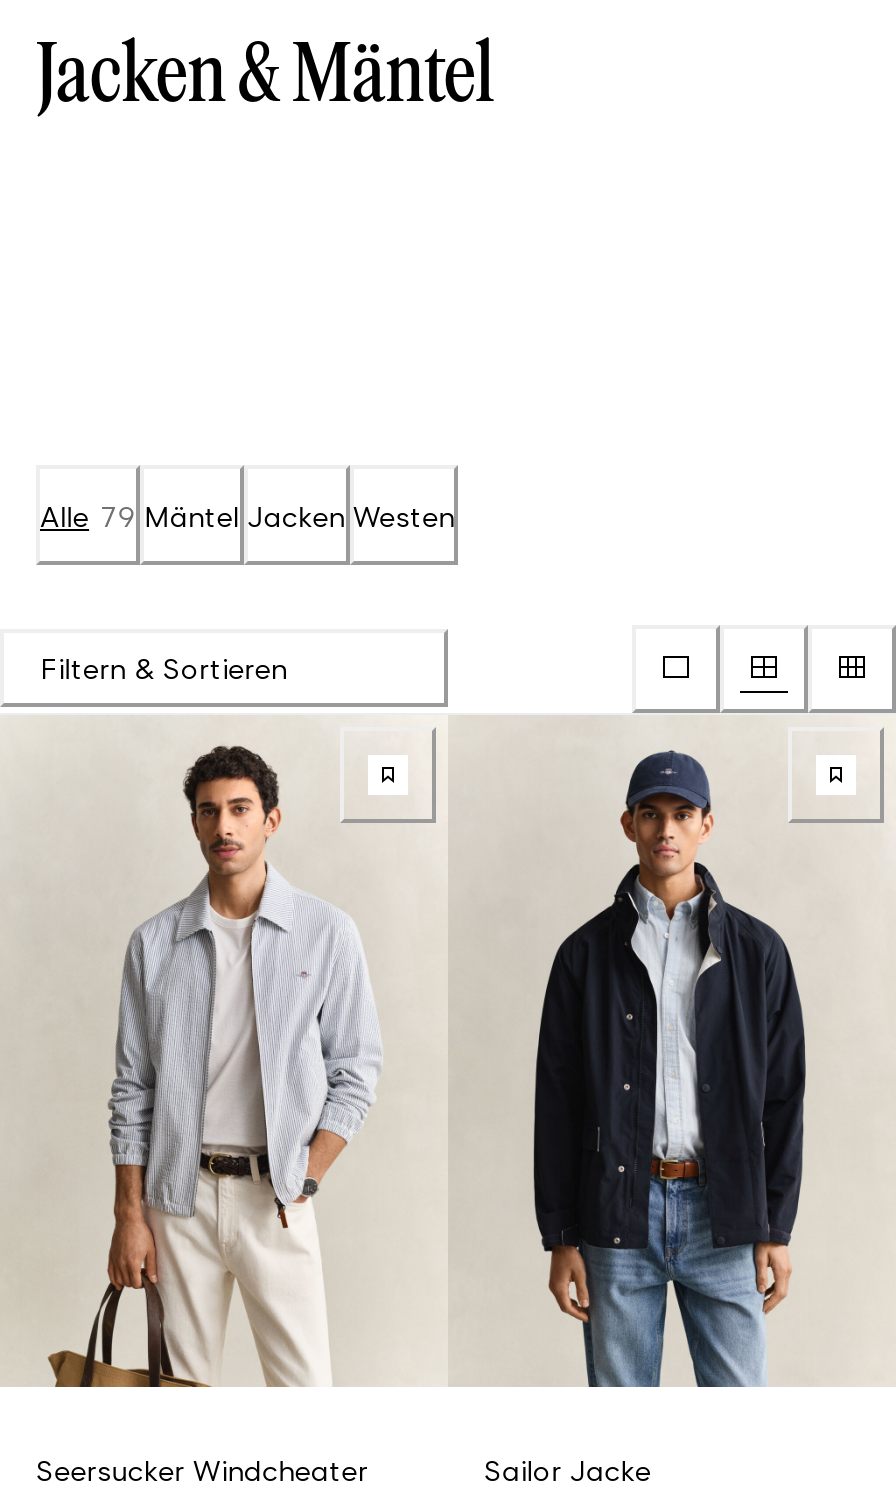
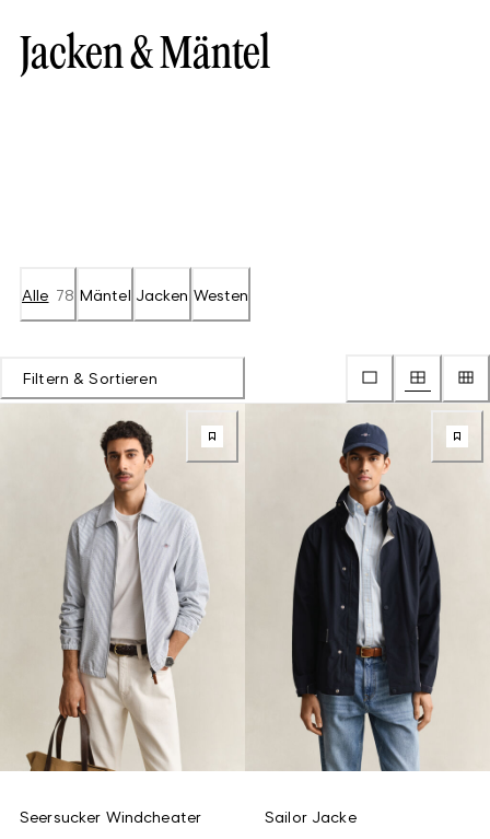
[40,498,455,532] Alle 79 Mäntel Jacken Westen -> [22,285,249,304] Alle 78 Mäntel Jacken Westen

